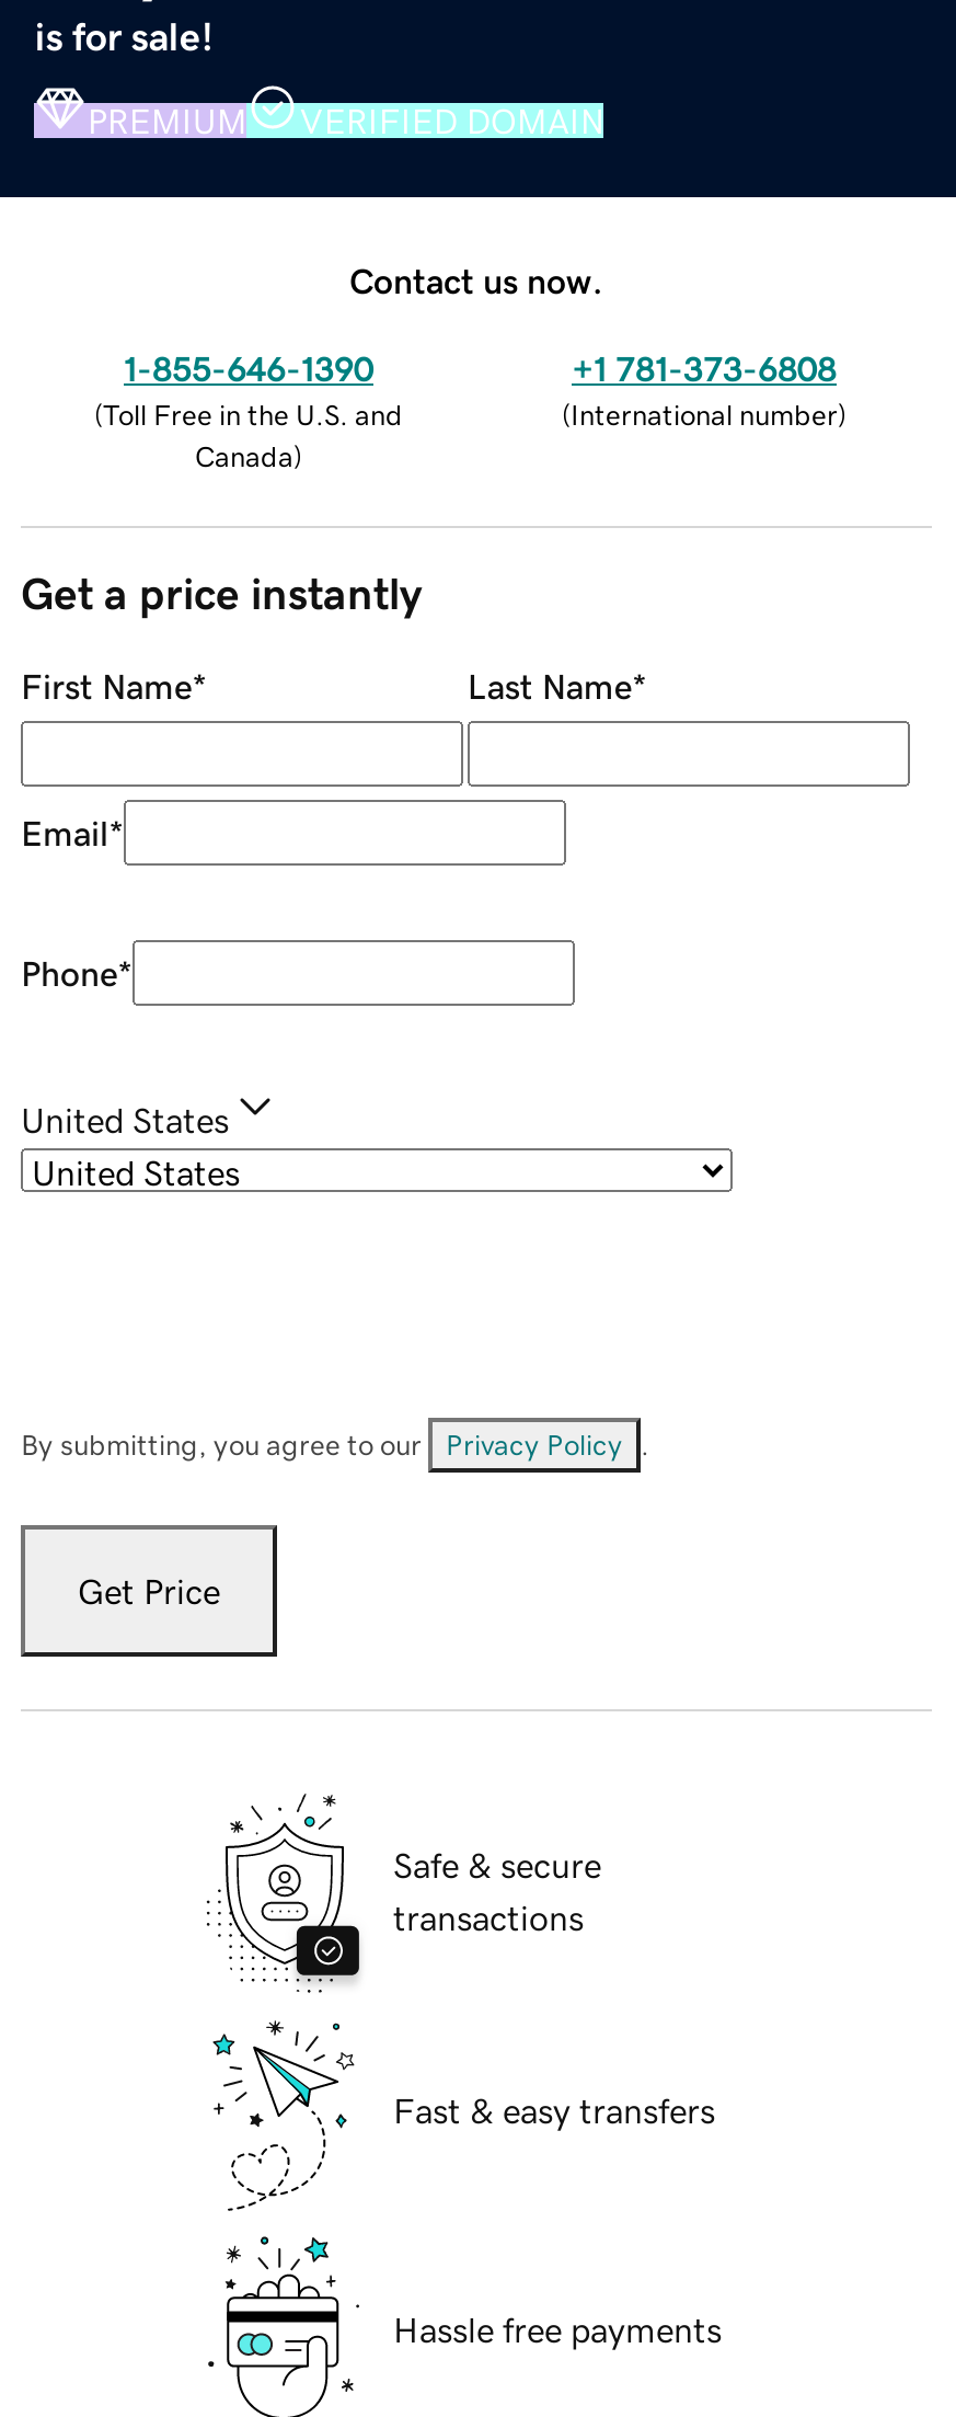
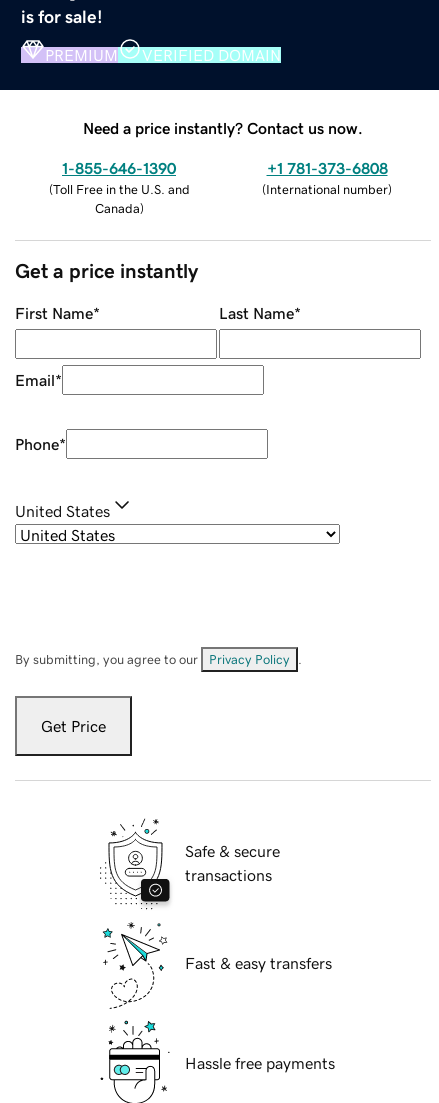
[349,262,603,297] Contact us now. -> [83,120,363,136] Need a price instantly? Contact us now.

